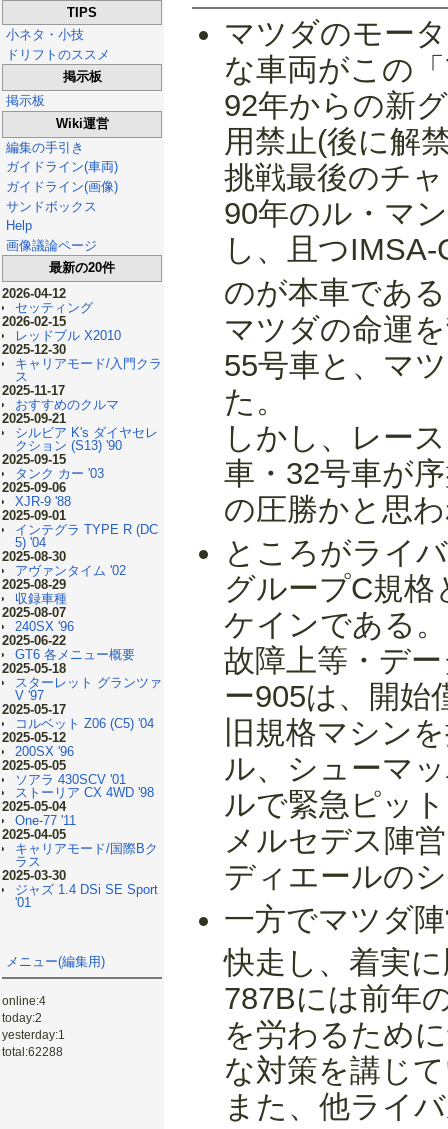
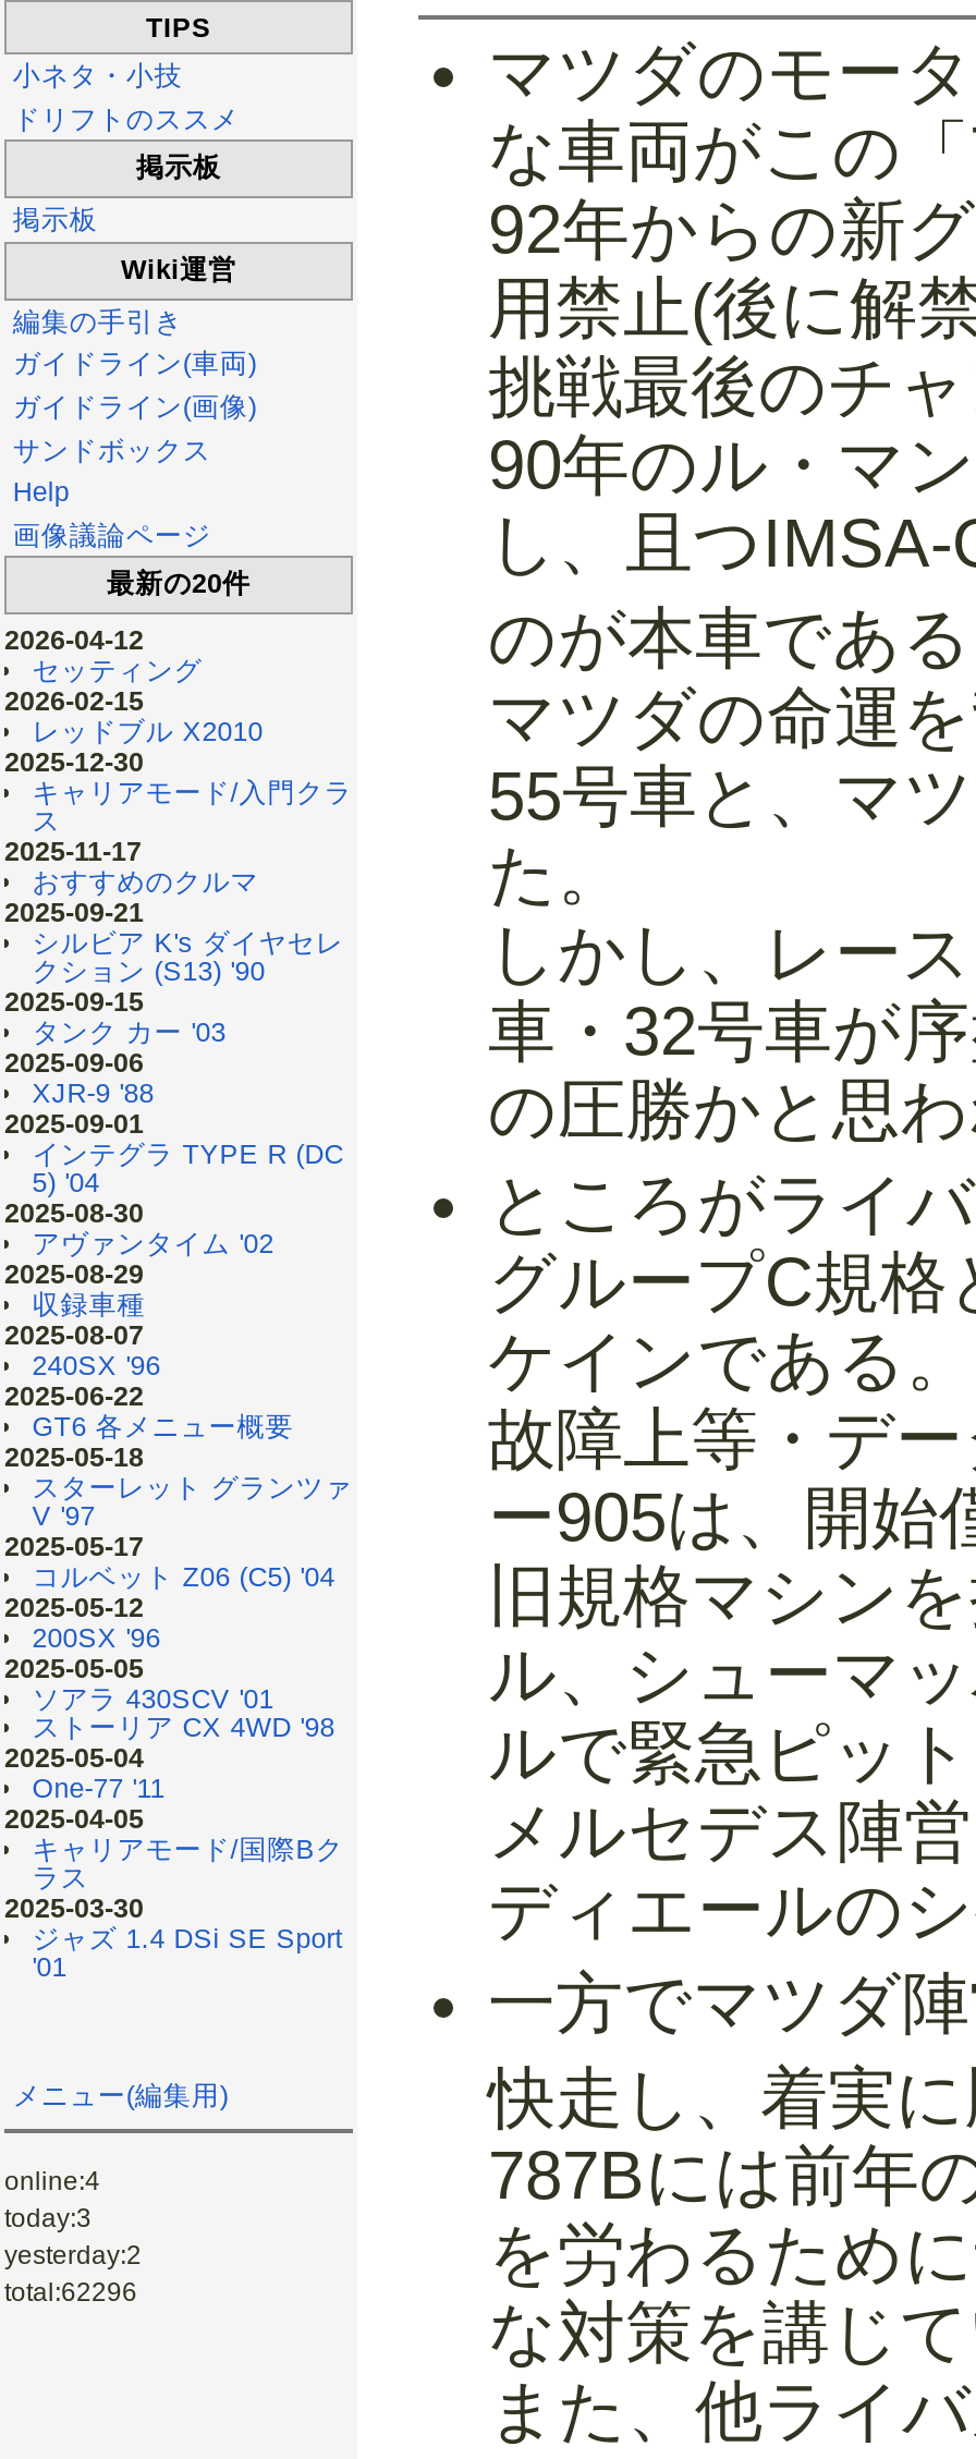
[2,1011,65,1059] today:2 | yesterday:1 | total:62288 -> [4,2203,142,2307] today:3 | yesterday:2 | total:62296

